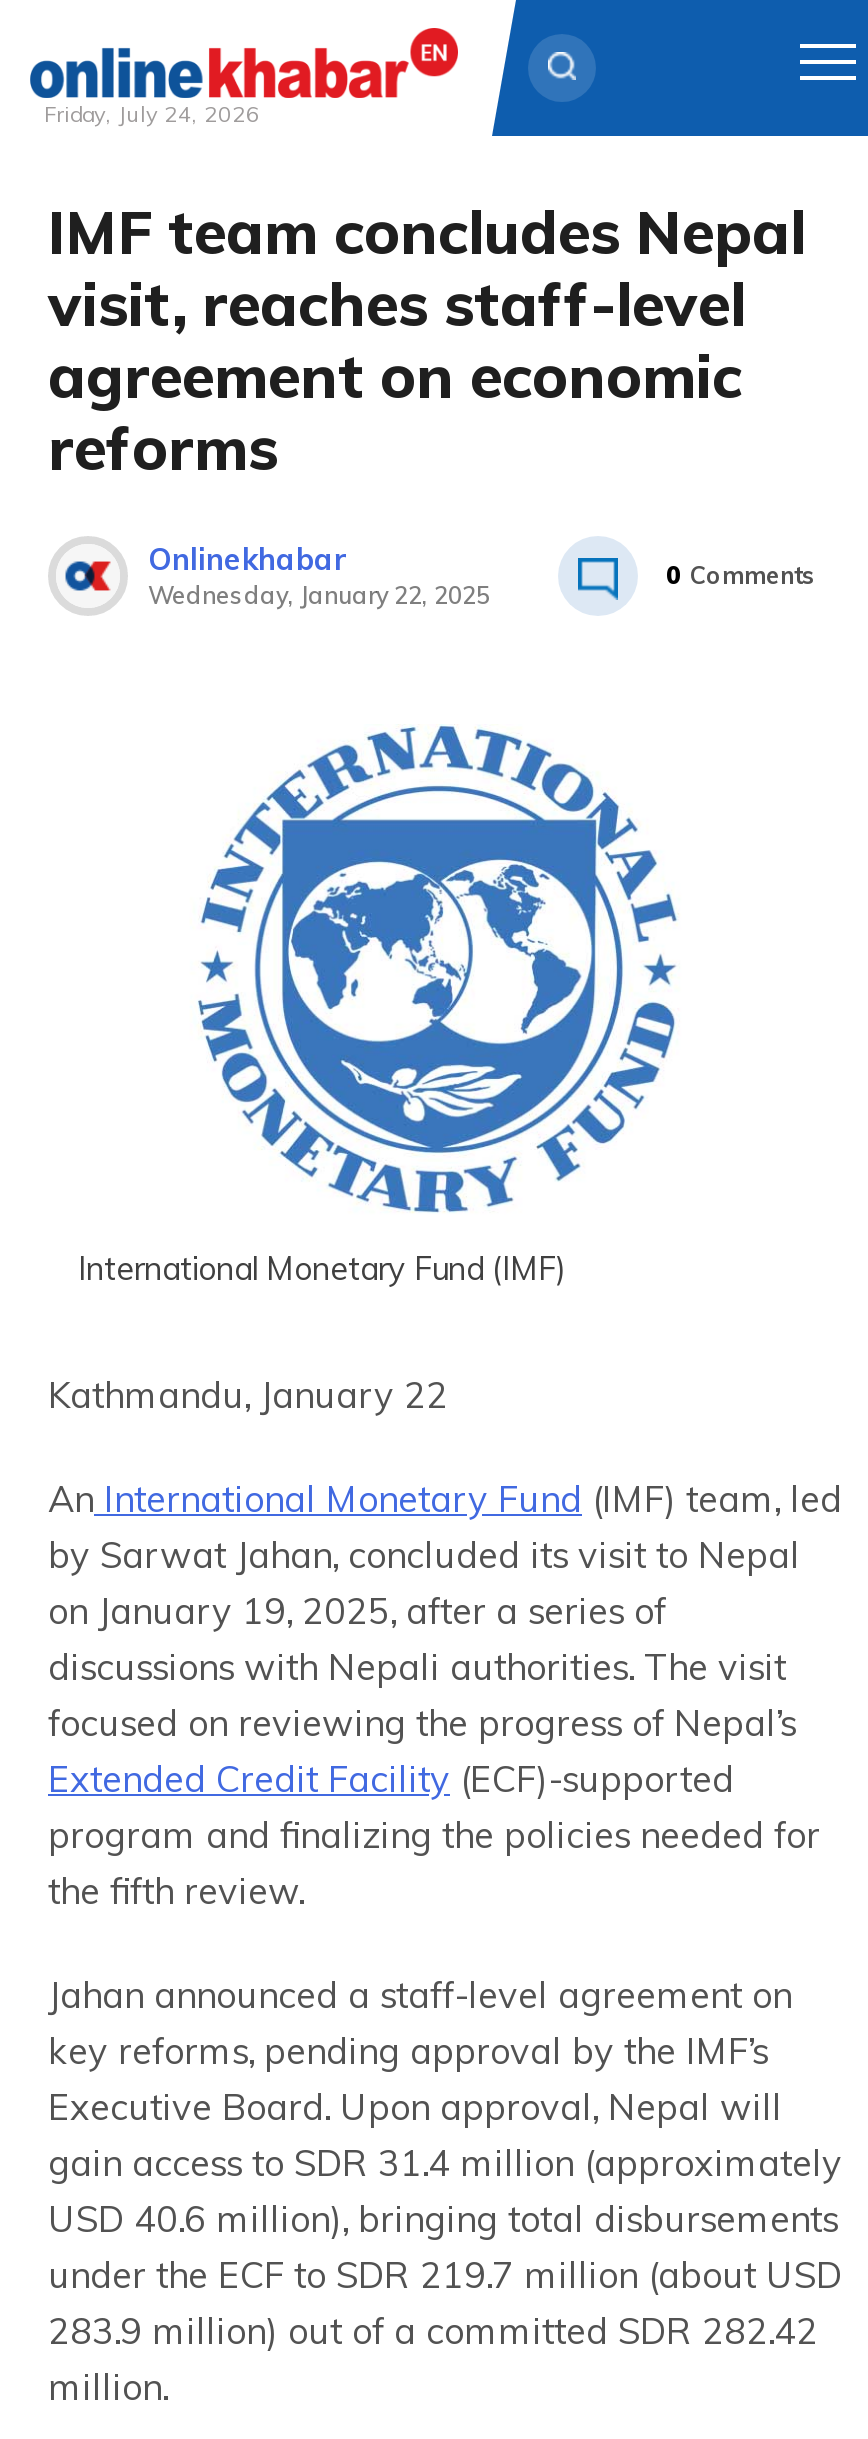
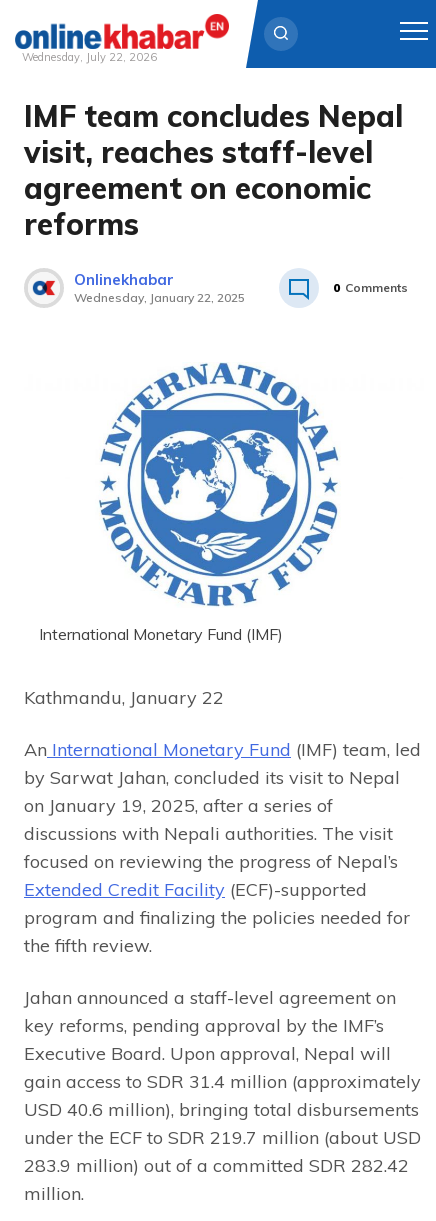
[44,100,260,128] Friday, July 24, 2026 -> [22,50,157,64] Wednesday, July 22, 2026

